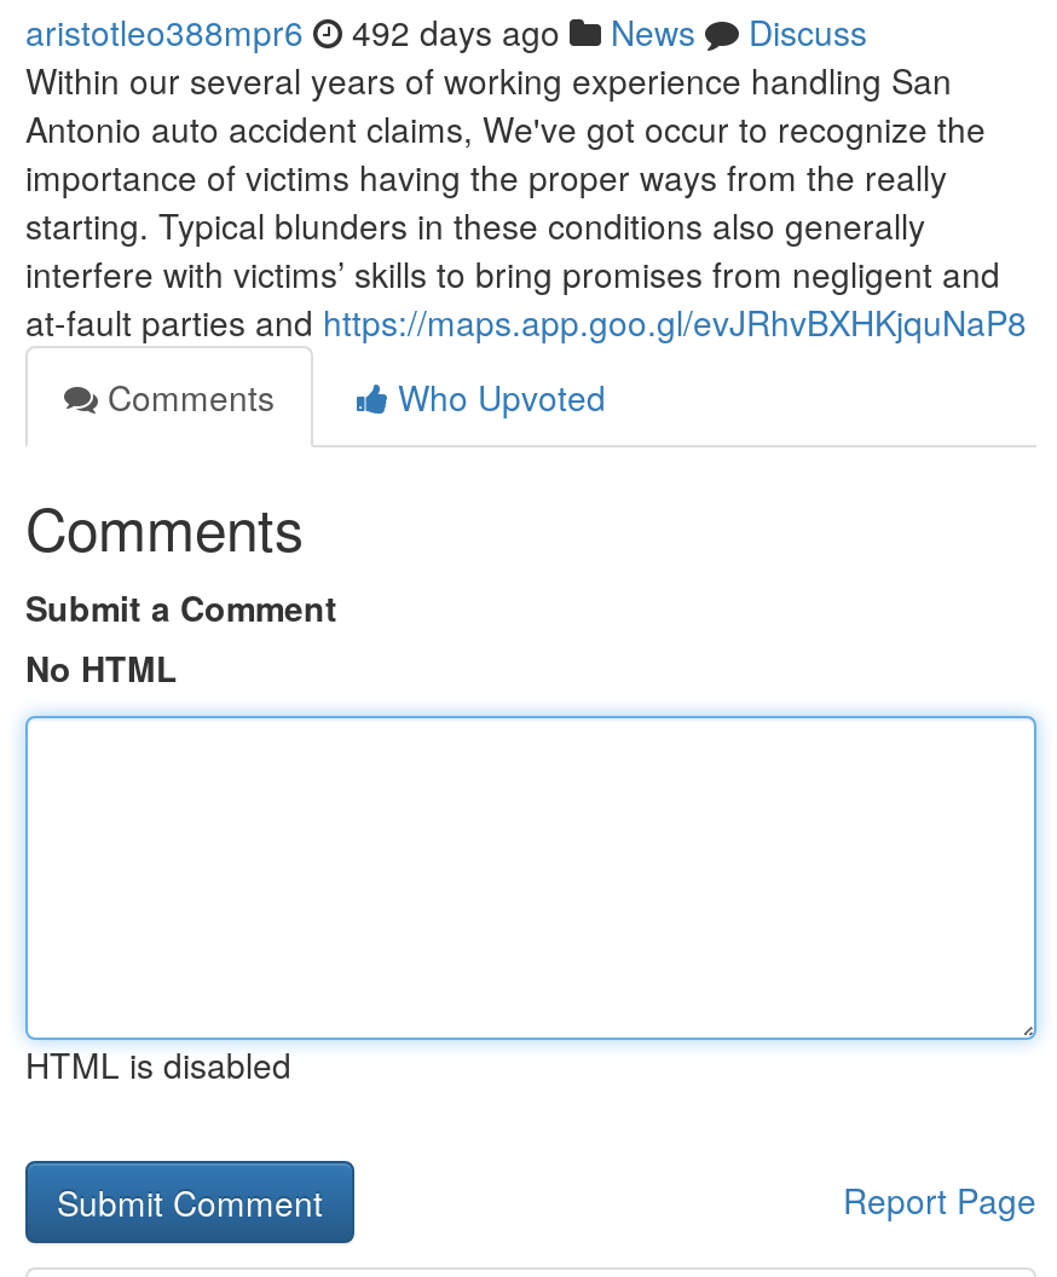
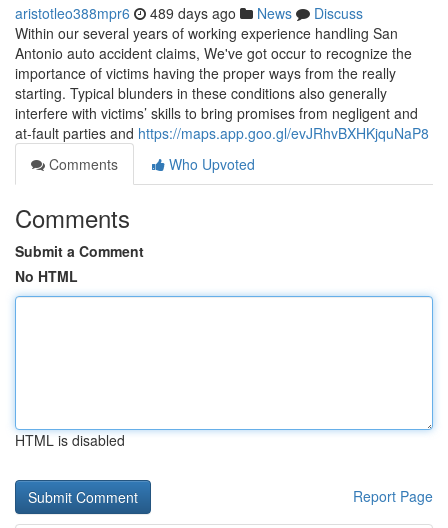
[25,7,867,56] aristotleo388mpr6 492 days ago News Discuss -> [15,3,363,23] aristotleo388mpr6 489 days ago News Discuss

